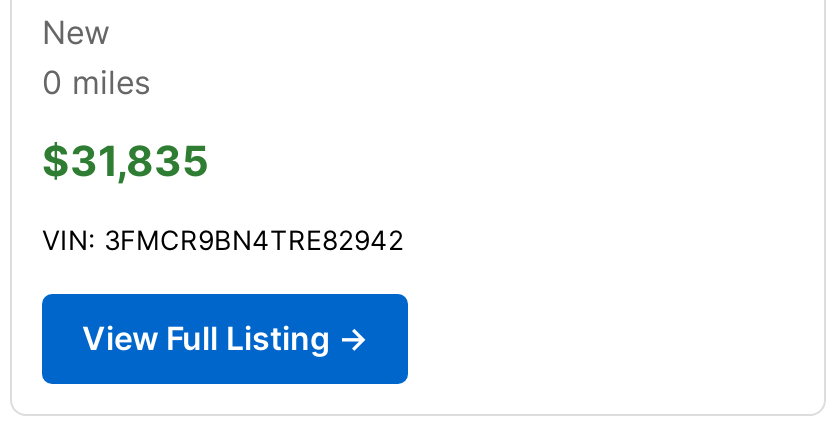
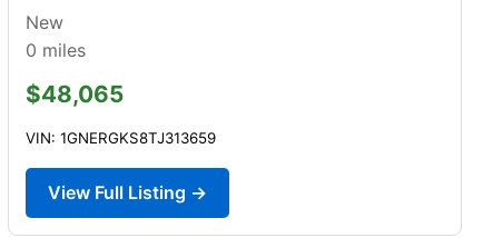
[42,136,208,186] $31,835 -> [26,80,124,108] $48,065
[42,224,404,256] VIN: 3FMCR9BN4TRE82942 -> [26,129,216,147] VIN: 1GNERGKS8TJ313659

